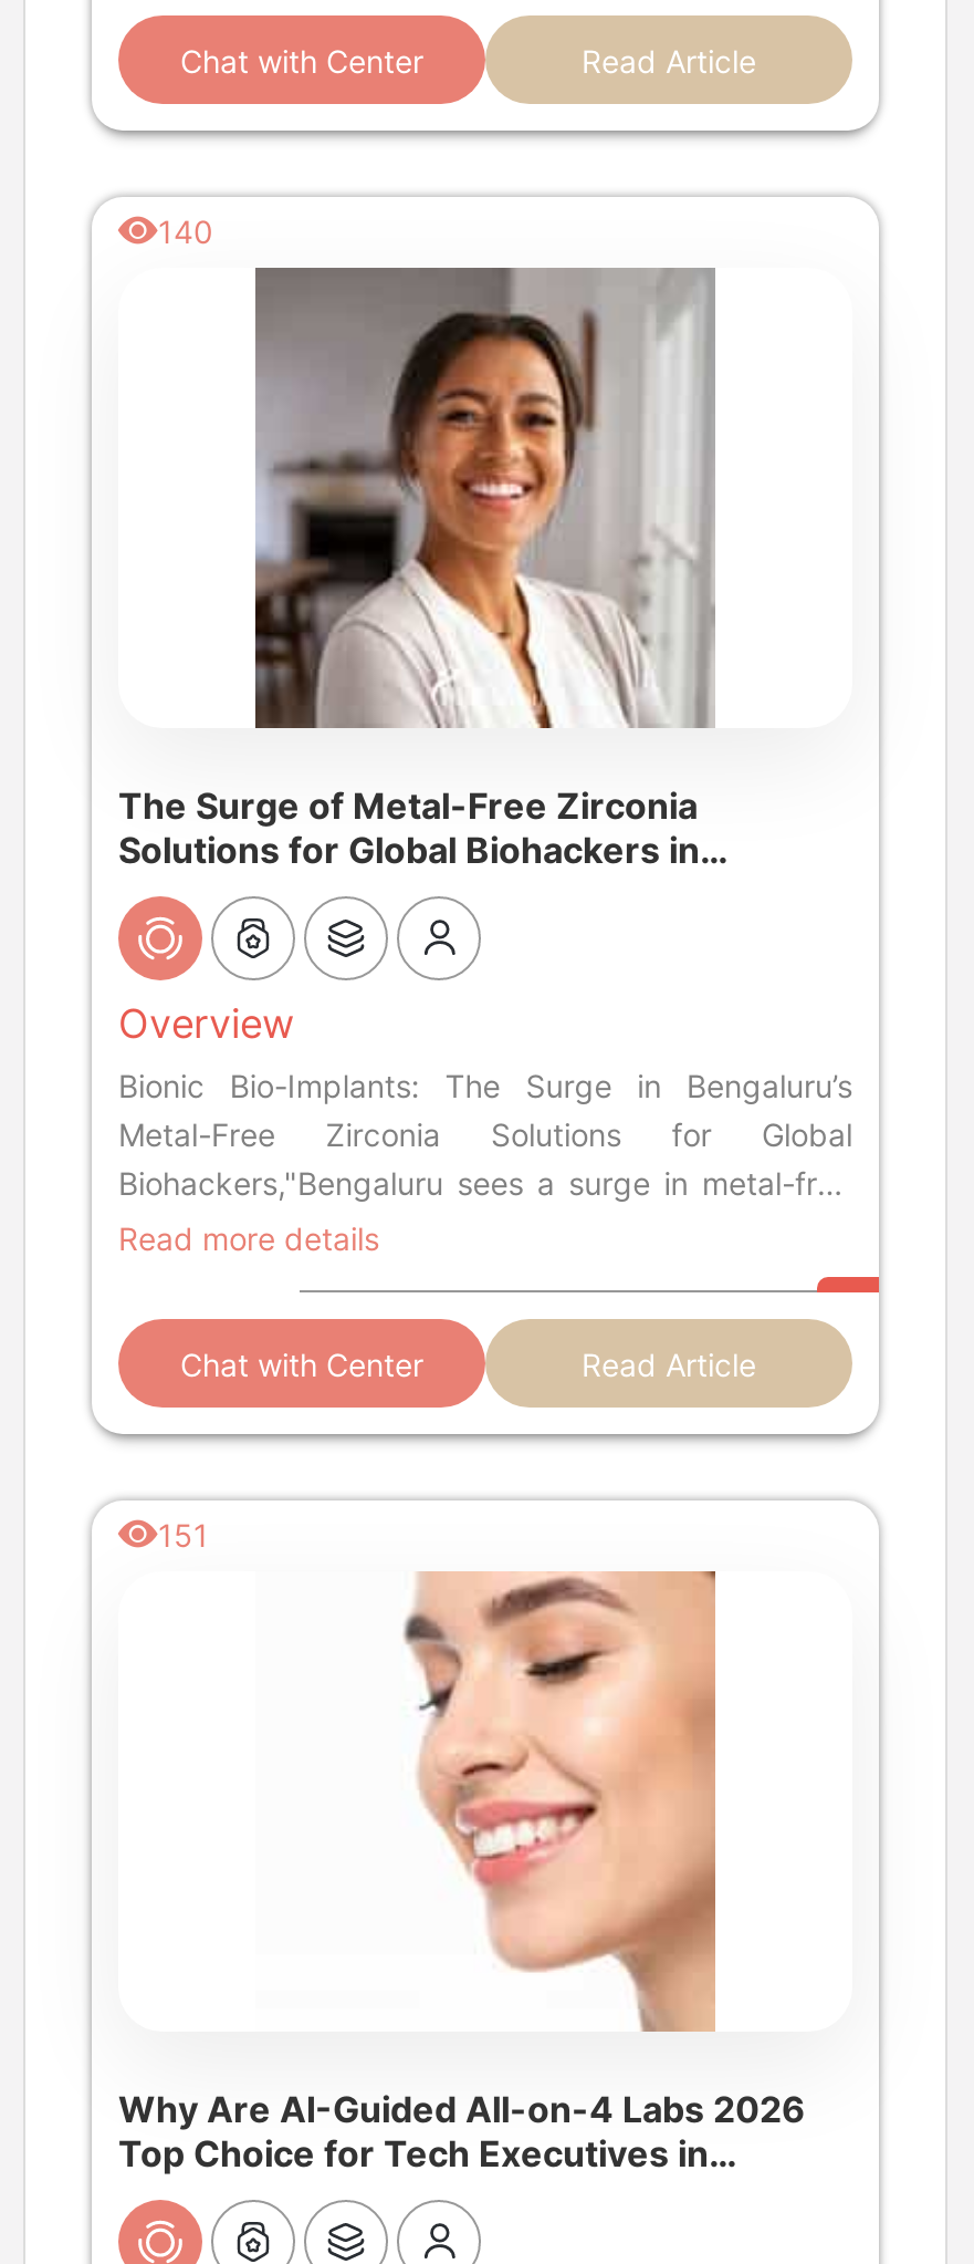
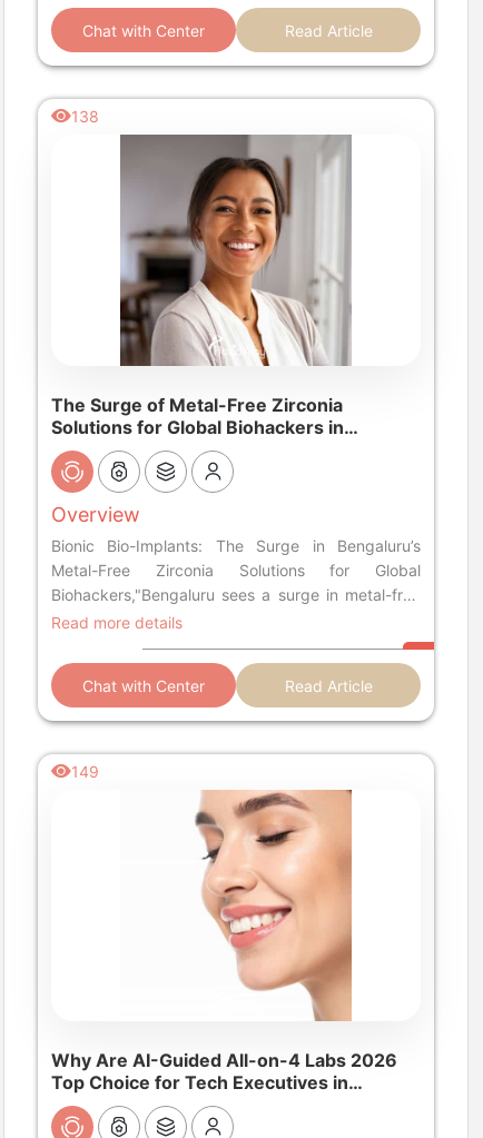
[158,212,213,250] 140 -> [71,107,99,126] 138
[158,1516,209,1554] 151 -> [71,762,99,781] 149

